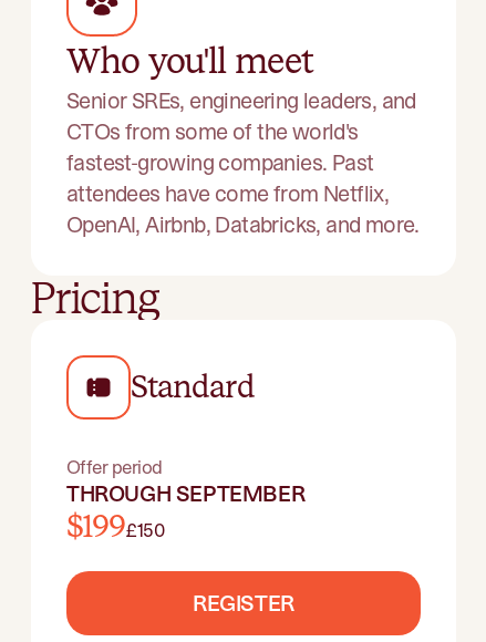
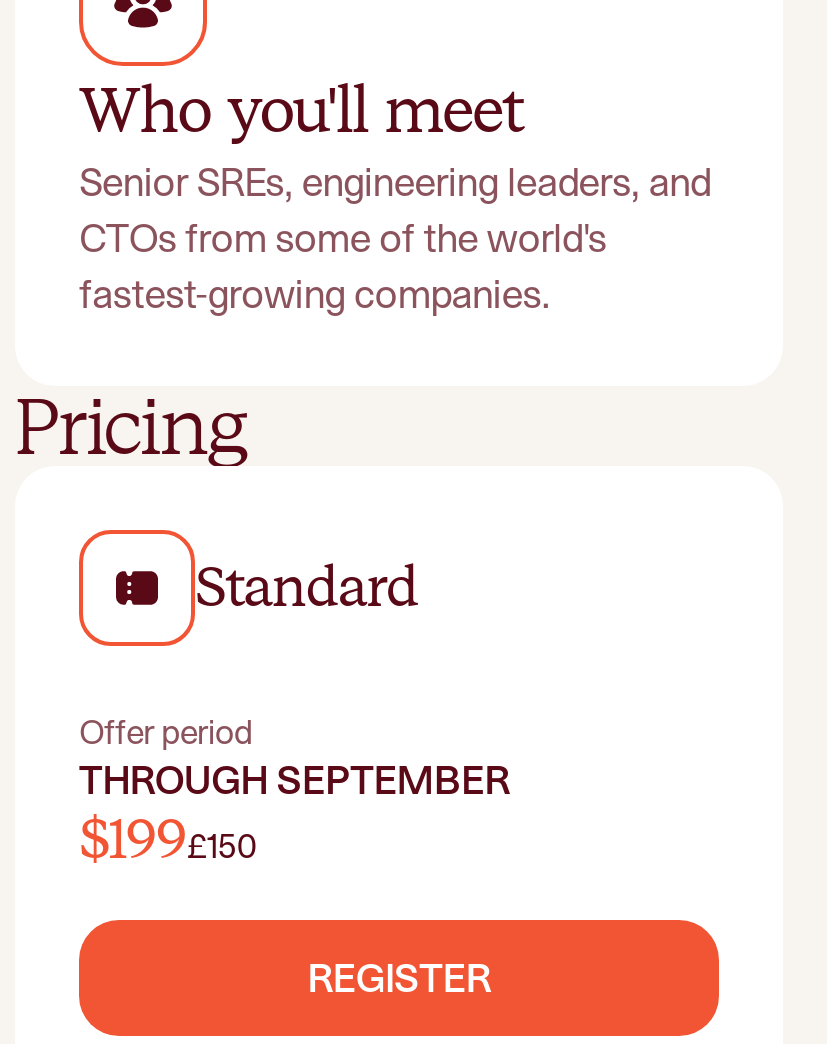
[66,147,419,240] fastest-growing companies. Past | attendees have come from Netflix, | OpenAI, Airbnb, Databricks, and more. -> [79,265,550,321] fastest-growing companies.

